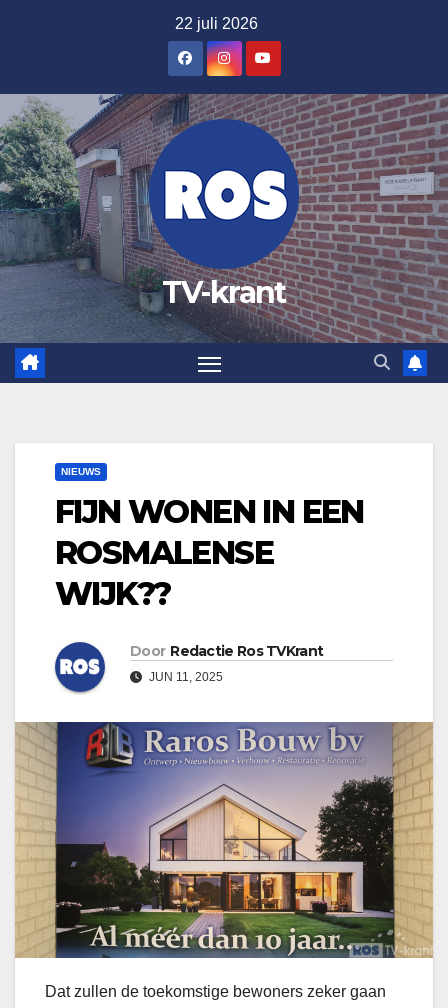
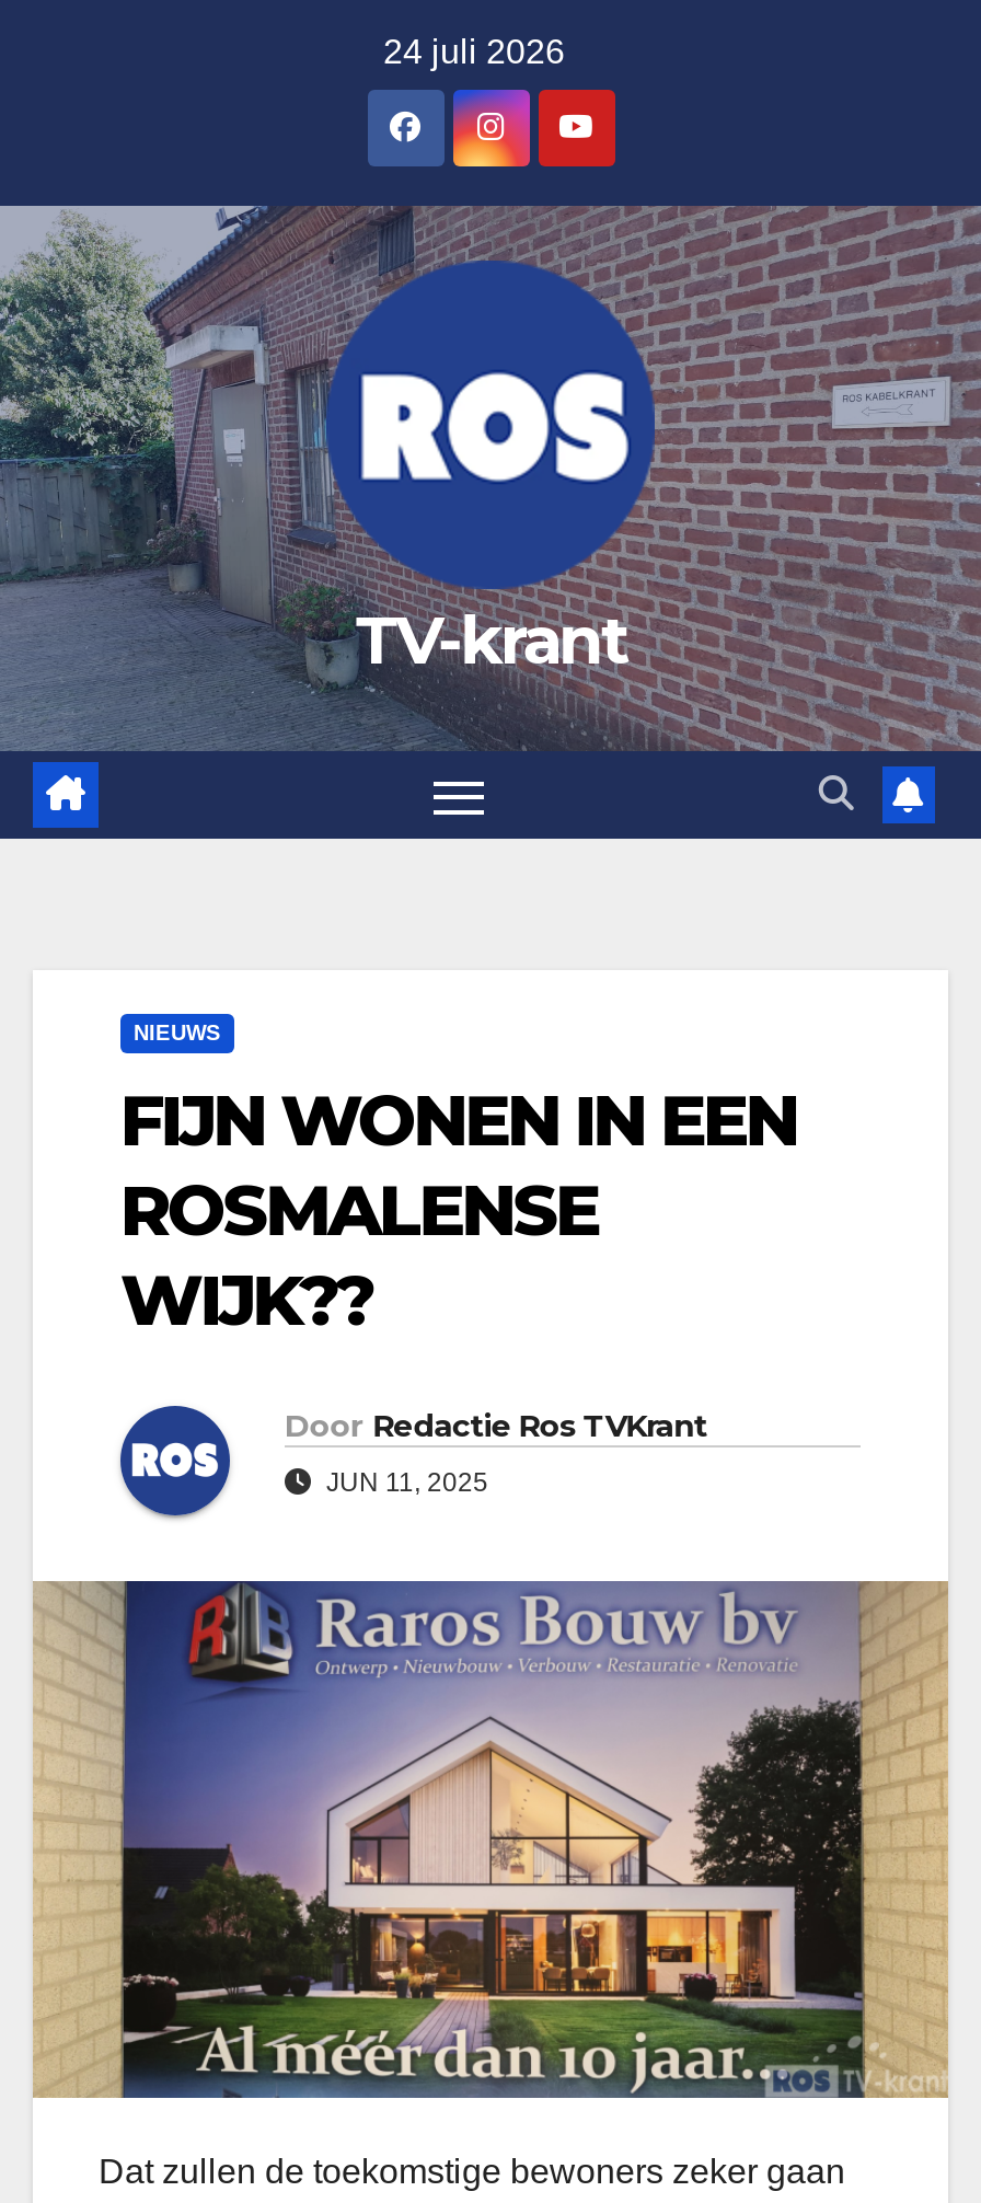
[175,15,258,32] 22 juli 2026 -> [383,33,565,70] 24 juli 2026

